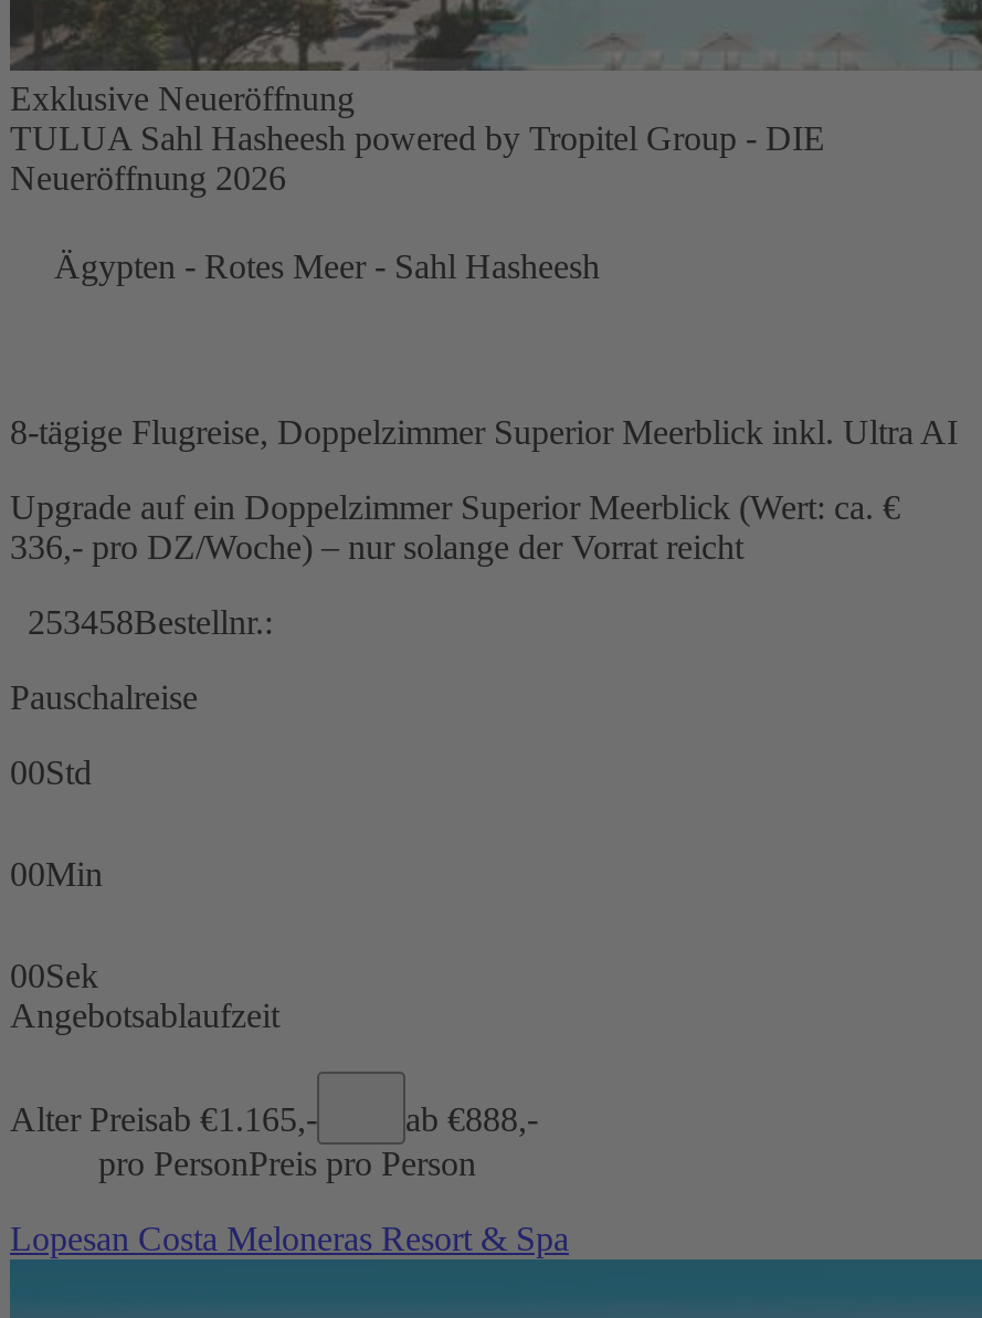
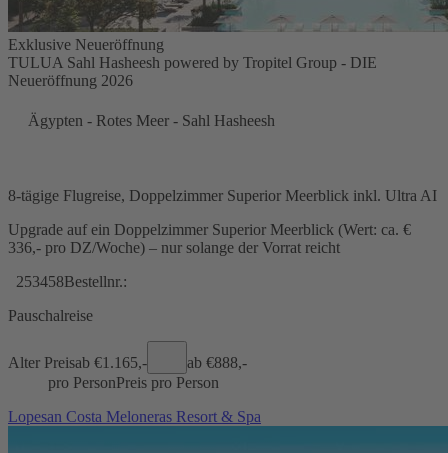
[10,752,279,1033] 00Std | 00Min | 00Sek | Angebotsablaufzeit -> none

